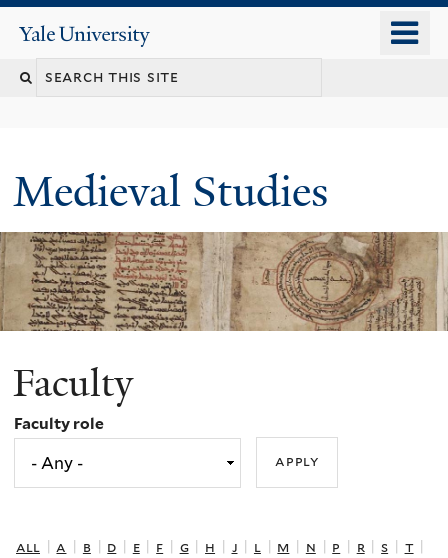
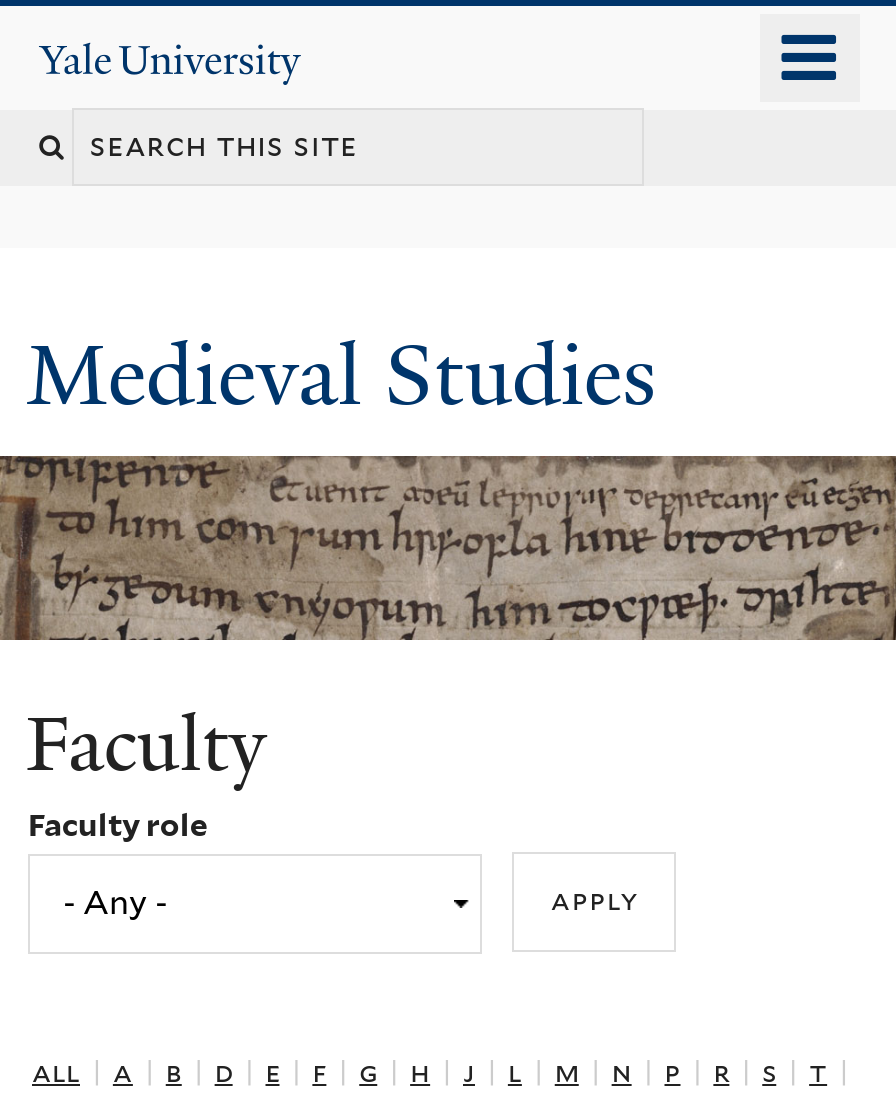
[3,231,445,331] [image] -> [6,454,890,642] [image]

